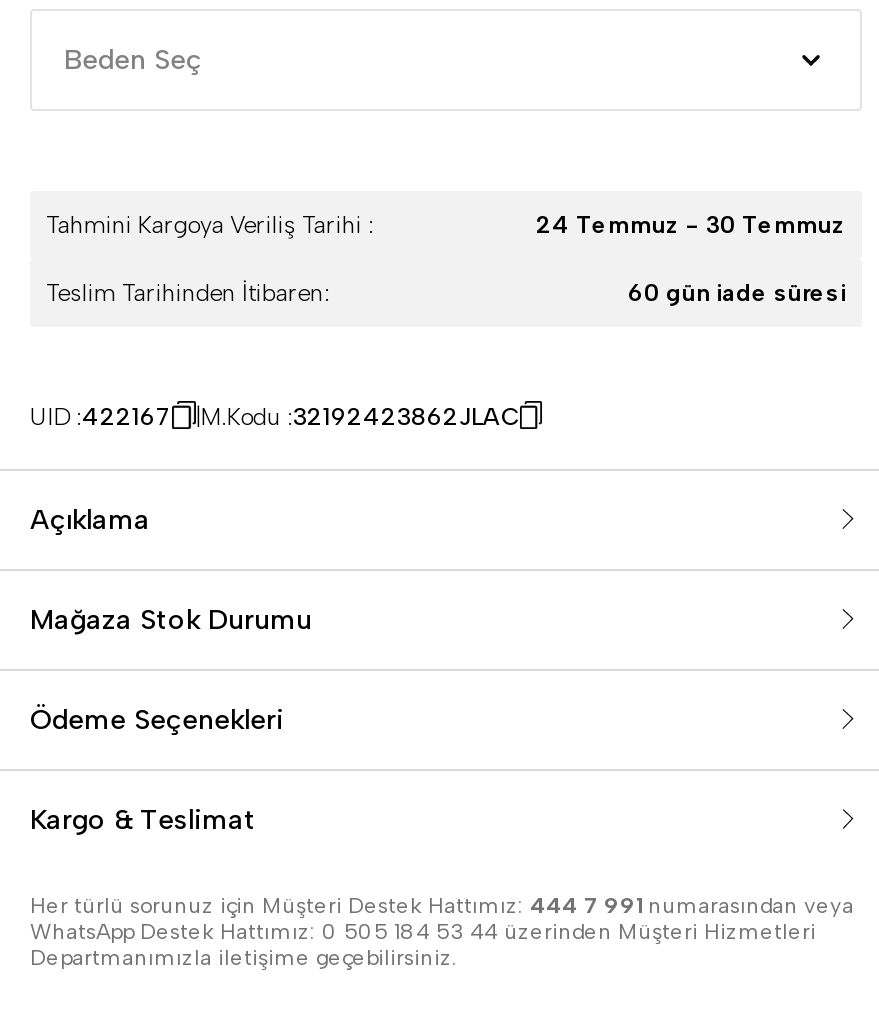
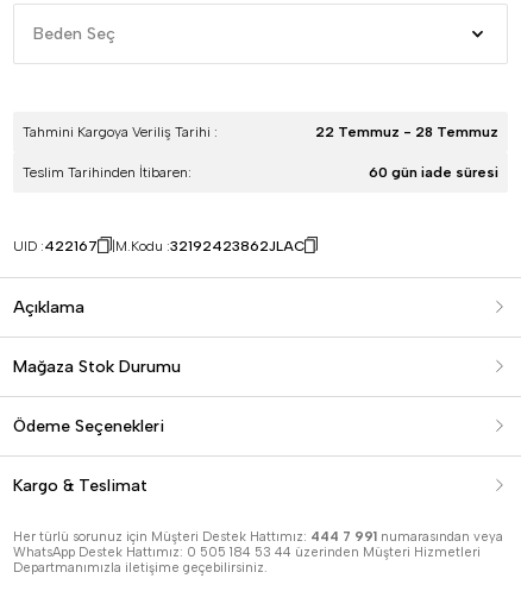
[536,210,846,238] 24 Temmuz - 30 Temmuz -> [315,123,498,140] 22 Temmuz - 28 Temmuz

